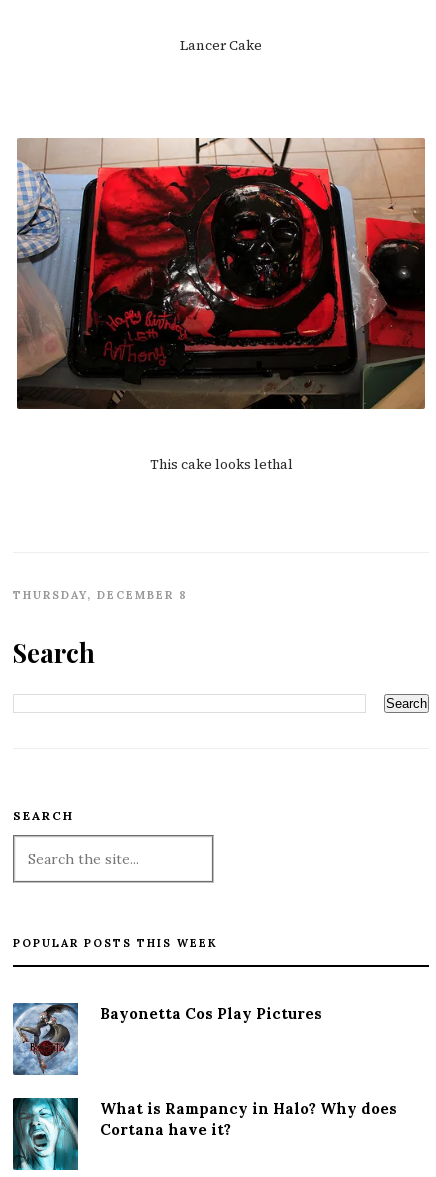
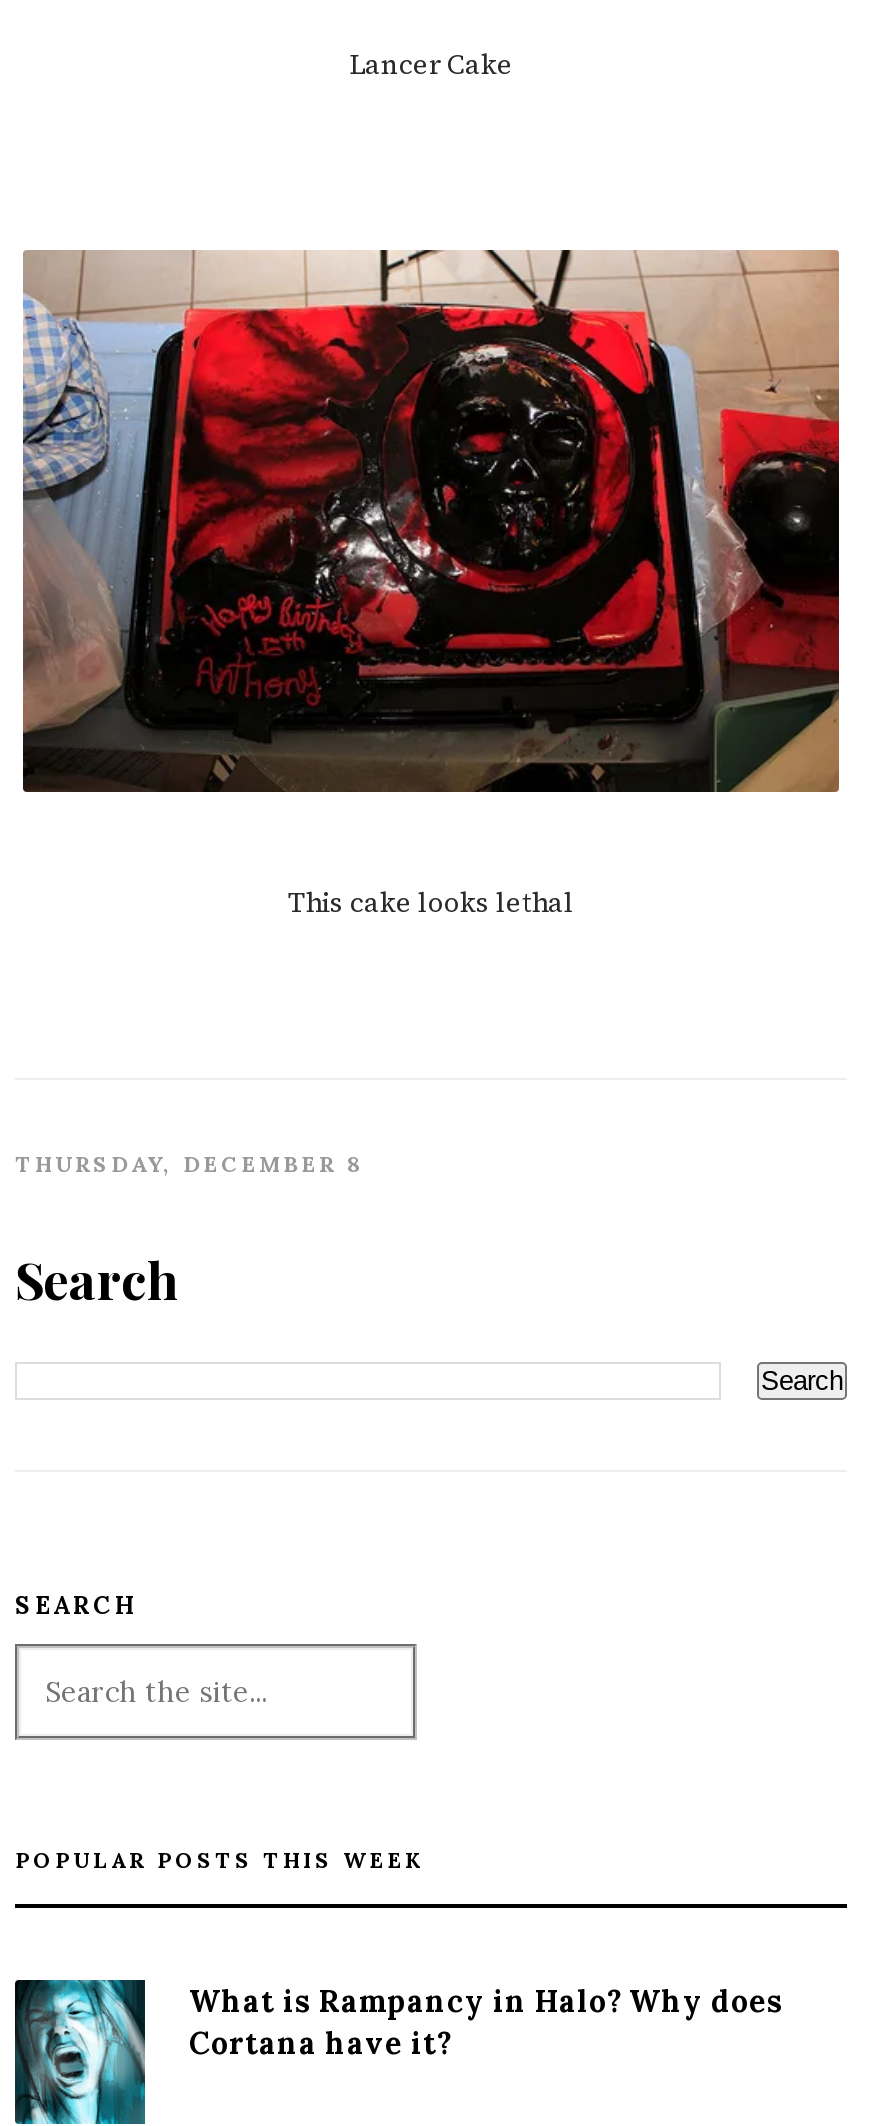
[12,1003,322,1076] [image] | Bayonetta Cos Play Pictures -> none

